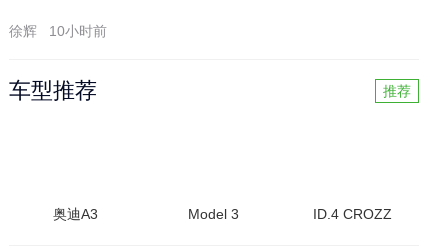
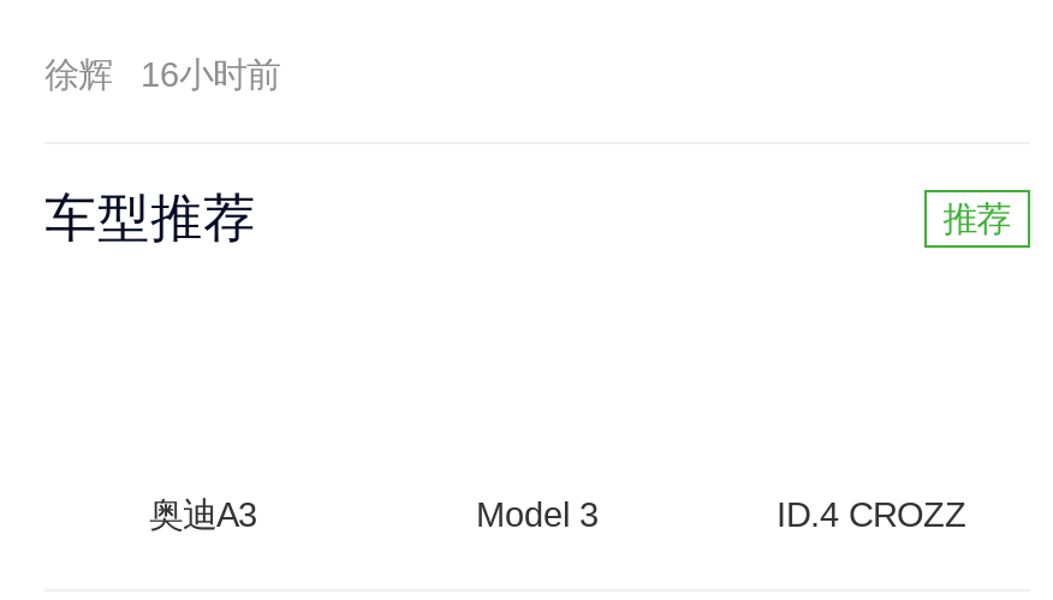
[49,23,107,39] 10小时前 -> [141,55,280,94] 16小时前

